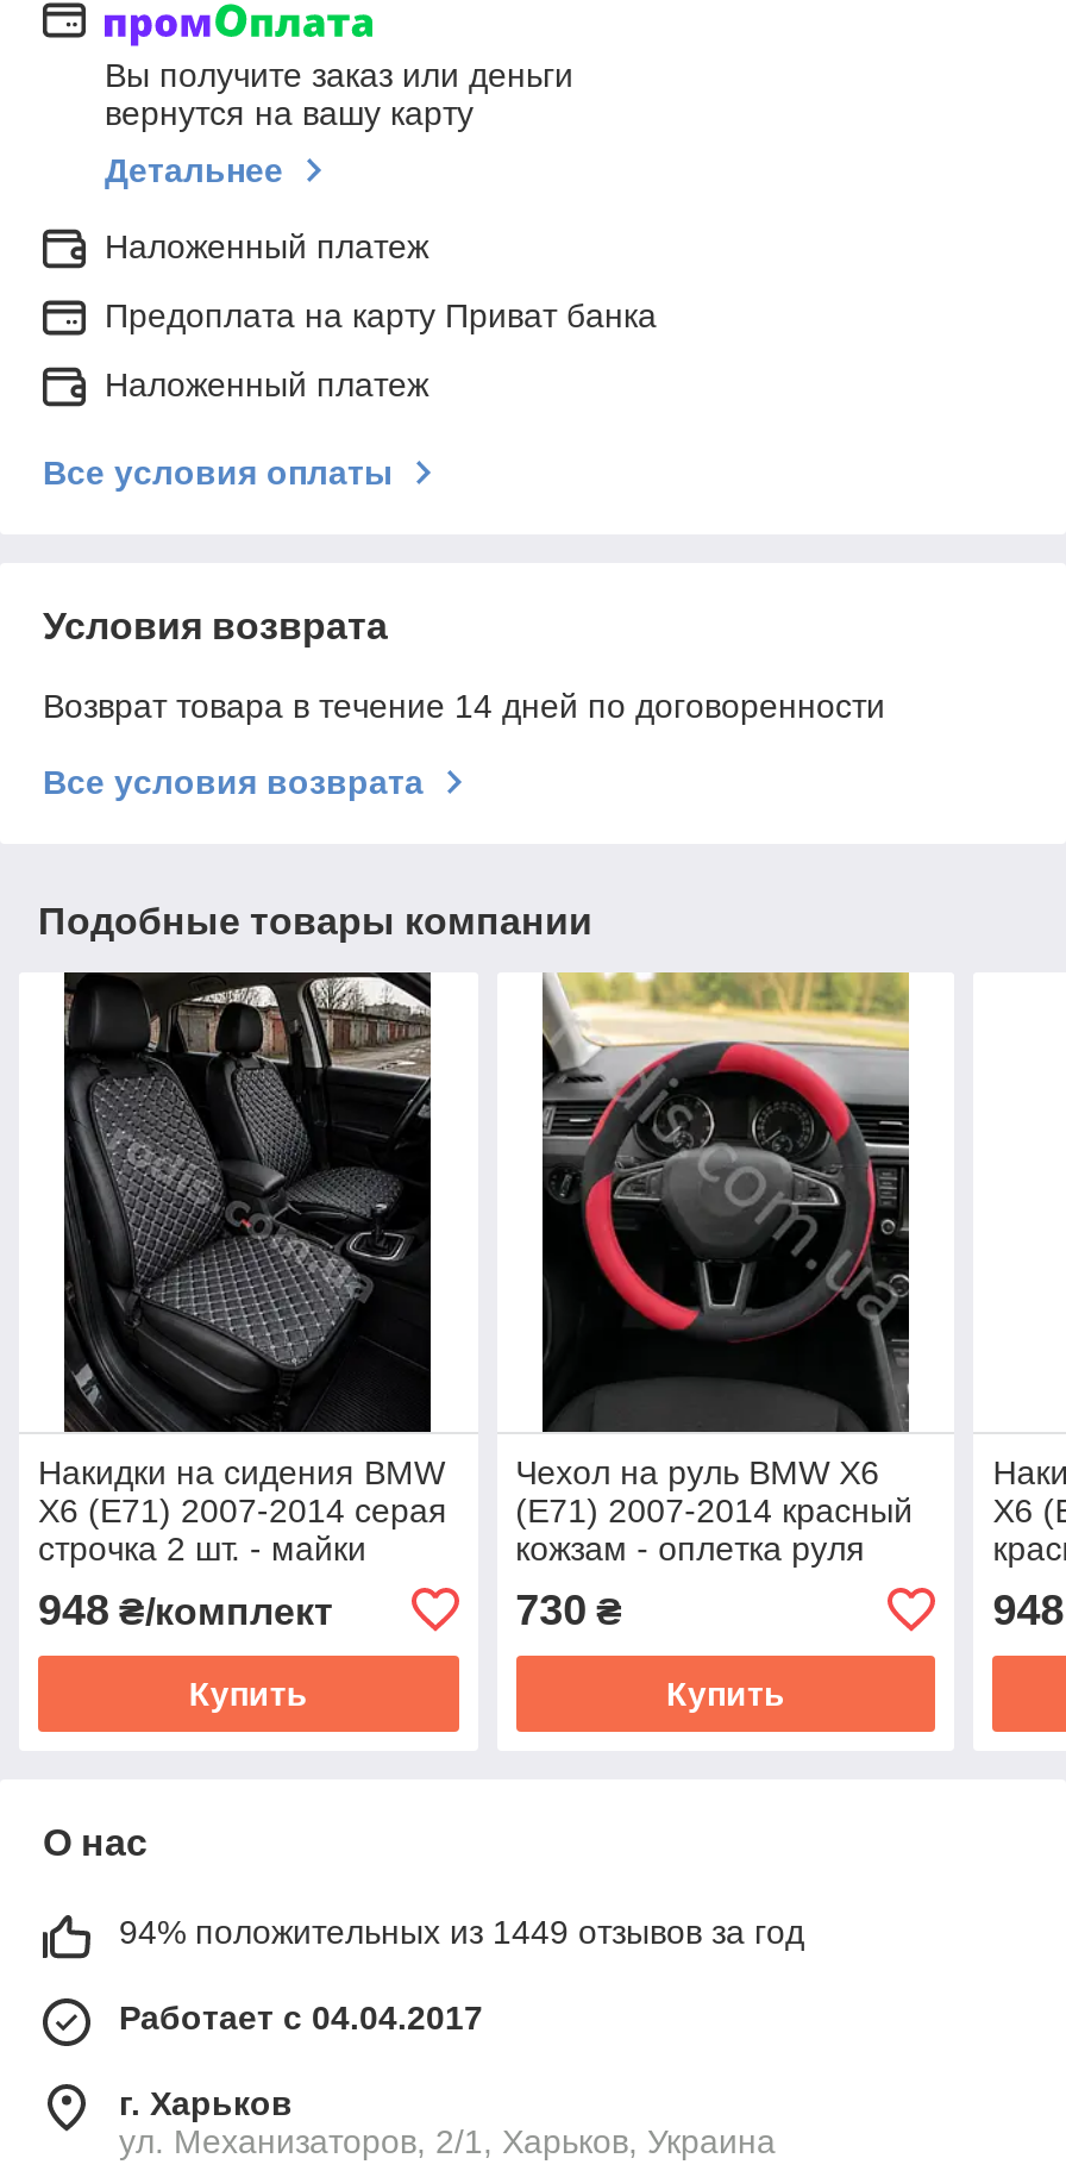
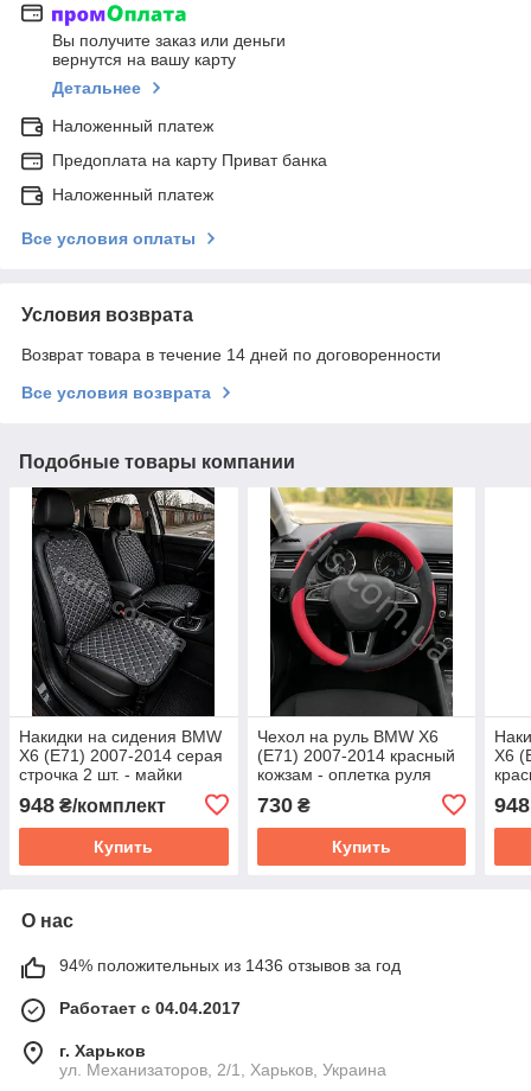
[119,1912,804,1950] 94% положительных из 1449 отзывов за год -> [59,956,401,975] 94% положительных из 1436 отзывов за год

